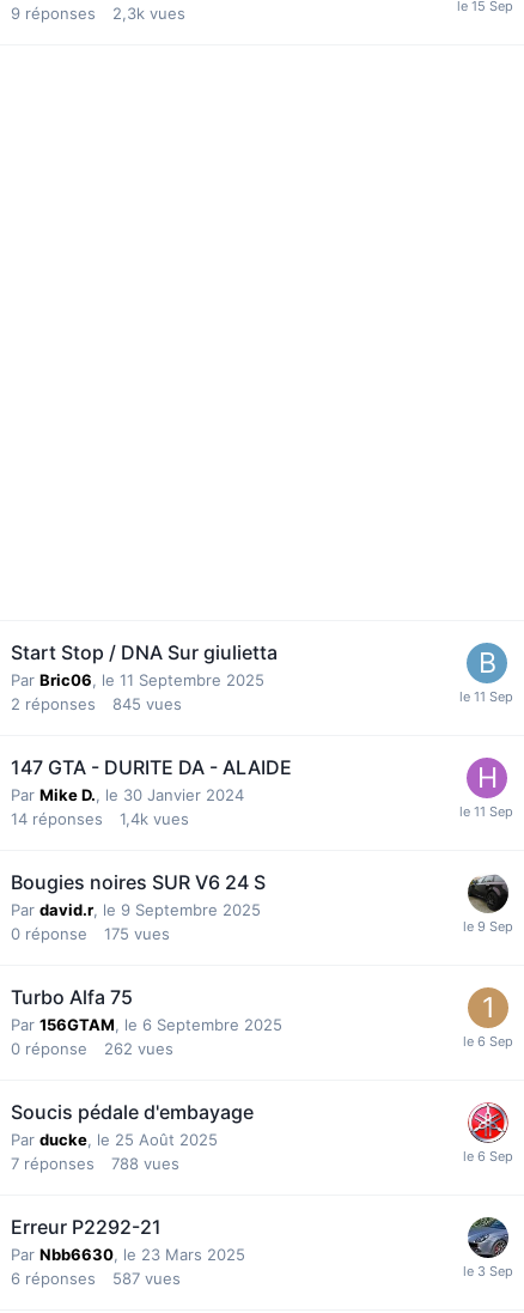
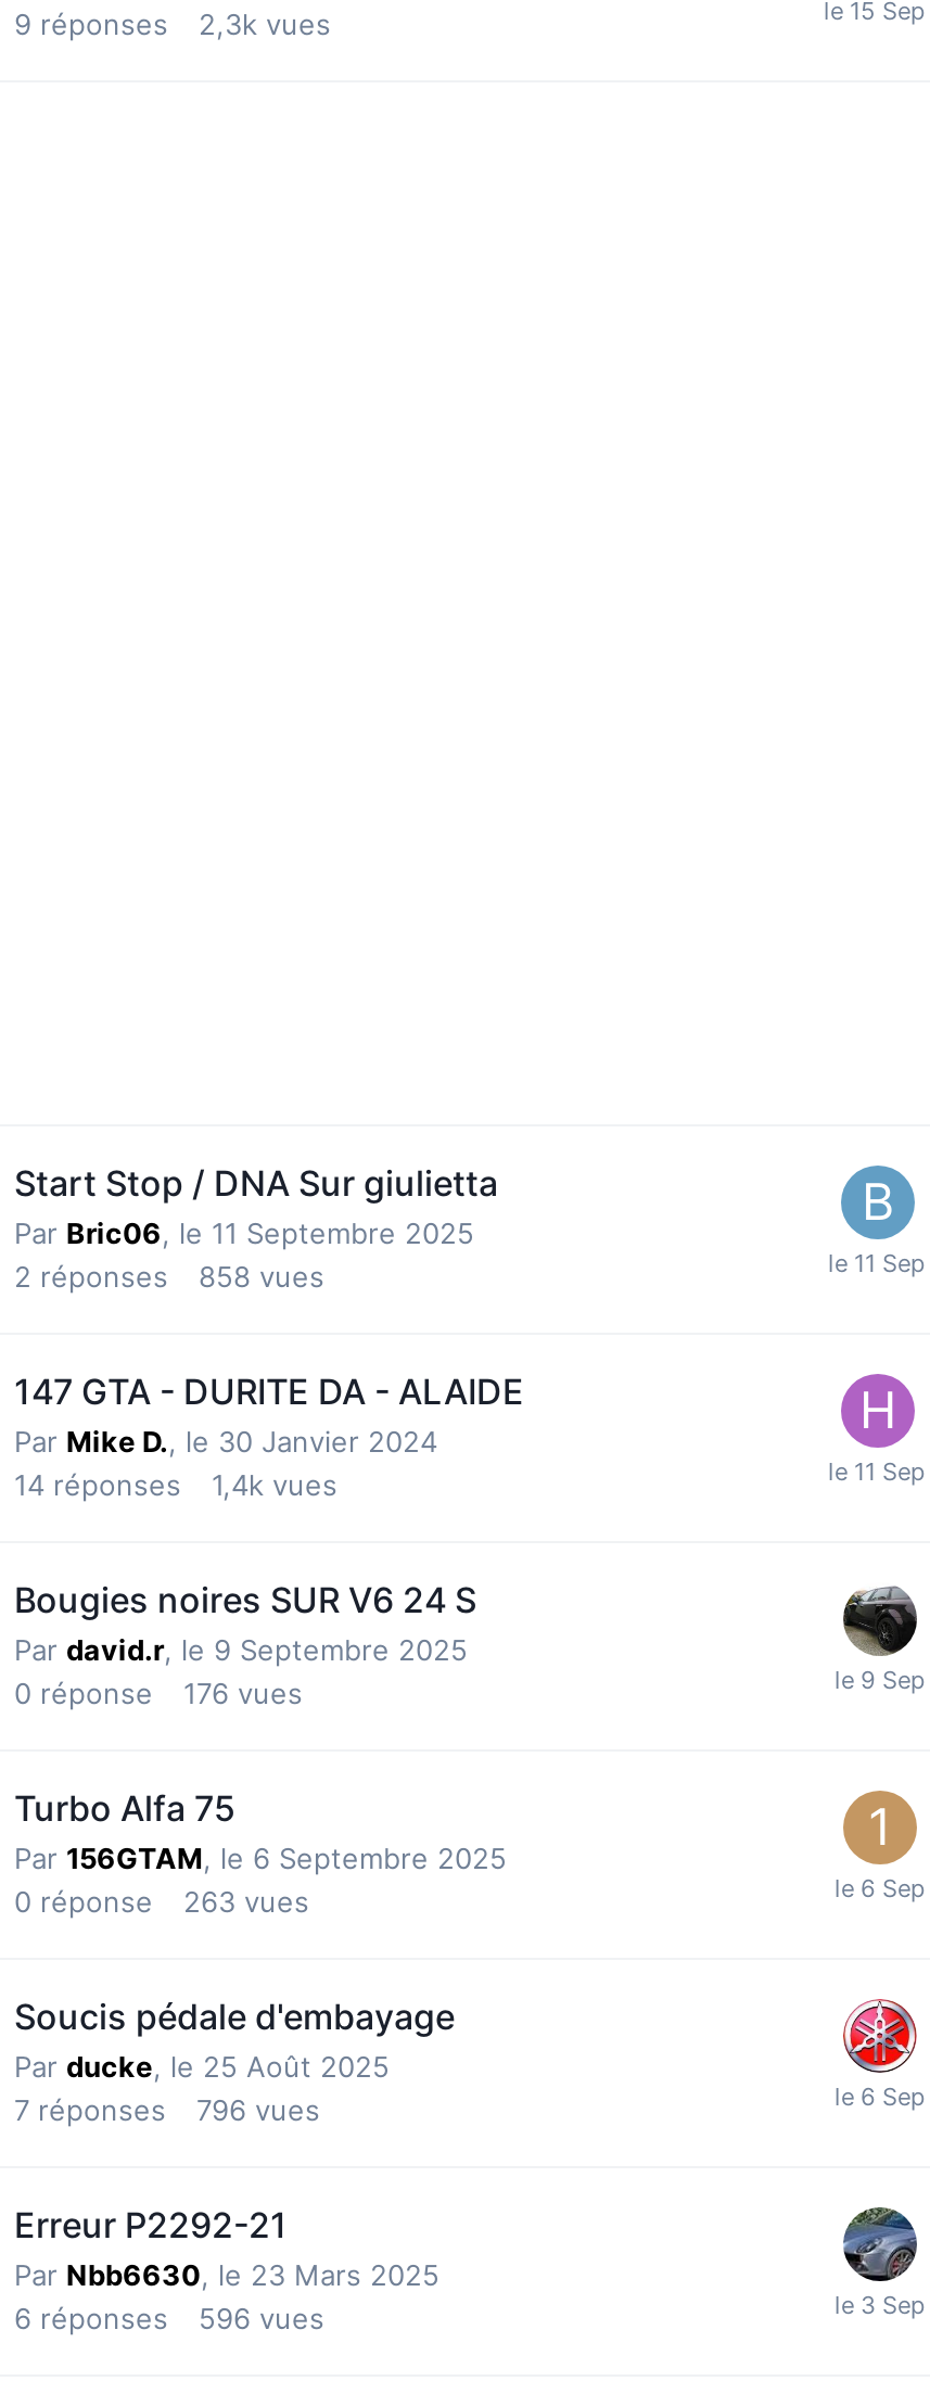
[11,694,182,713] 2 réponses 845 vues -> [14,1258,324,1293] 2 réponses 858 vues
[11,923,170,943] 0 réponse 175 vues -> [14,1675,303,1709] 0 réponse 176 vues
[11,1038,173,1057] 0 réponse 262 vues -> [14,1883,309,1918] 0 réponse 263 vues
[11,1153,179,1172] 7 réponses 788 vues -> [14,2091,320,2126] 7 réponses 796 vues
[11,1268,181,1287] 6 réponses 587 vues -> [14,2300,324,2334] 6 réponses 596 vues

